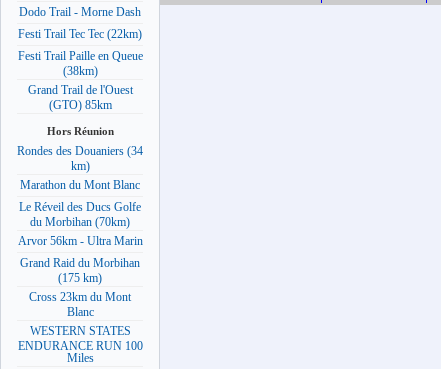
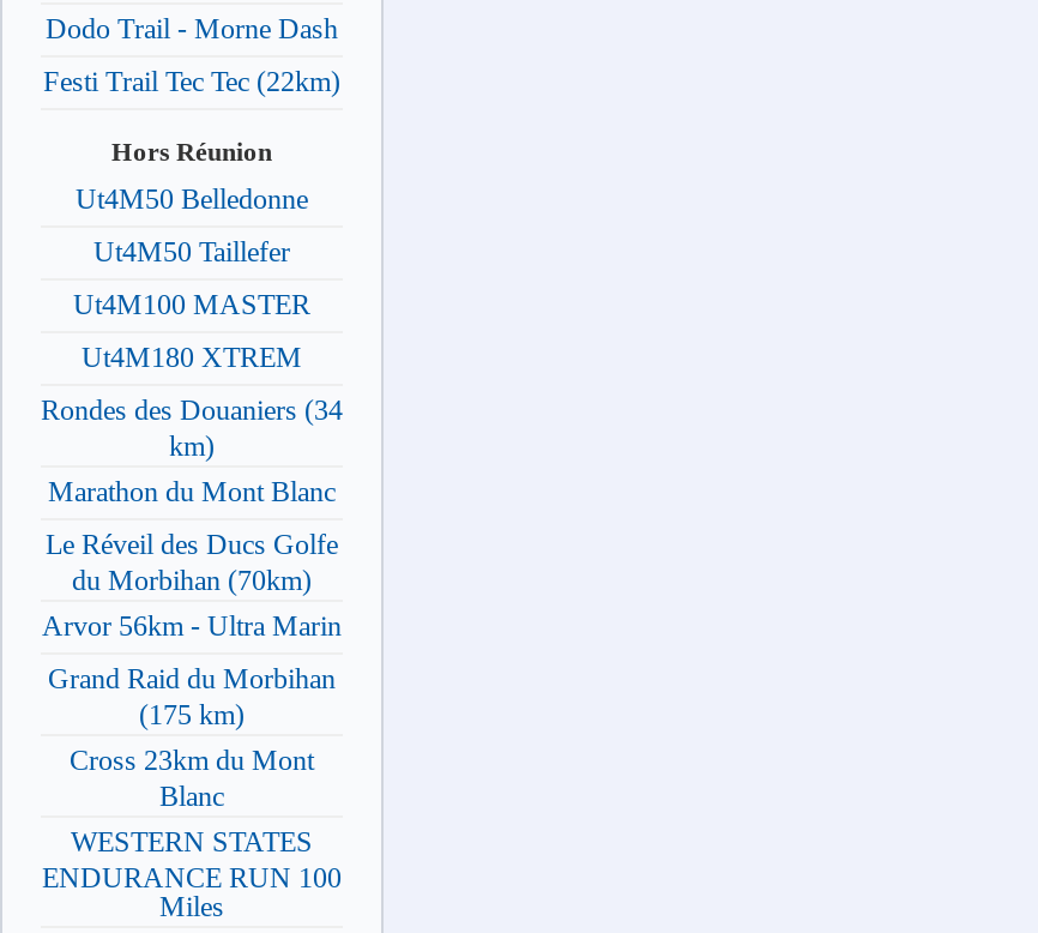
[17,49,142,110] Festi Trail Paille en Queue | (38km) | Grand Trail de l'Ouest | (GTO) 85km -> none
moved [46,125,113,137] -> [111,137,272,166]: Hors Réunion
none -> [73,183,310,375] Ut4M50 Belledonne | Ut4M50 Taillefer | Ut4M100 MASTER | Ut4M180 XTREM

